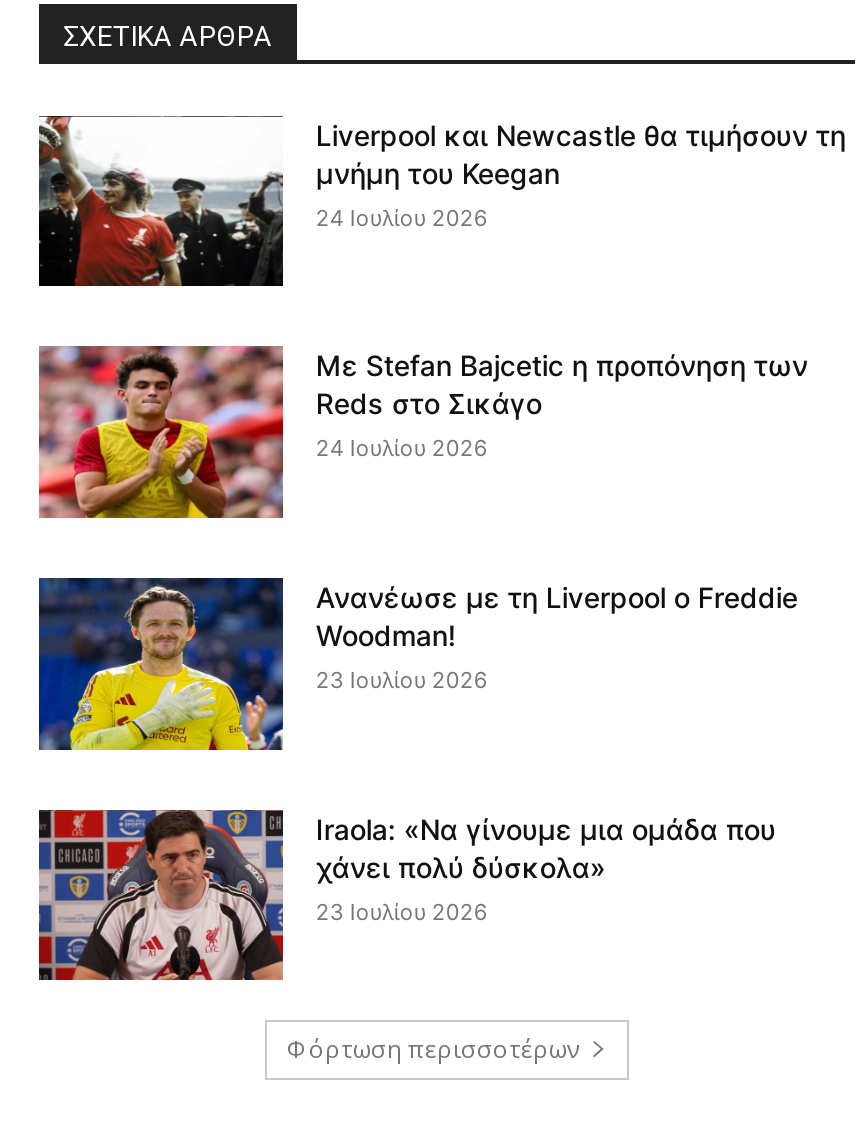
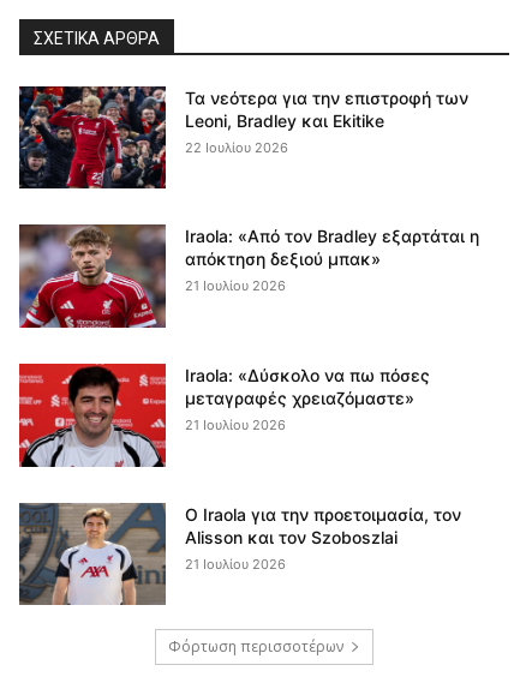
[39,114,846,288] [image] | Liverpool και Newcastle θα τιμήσουν τη | μνήμη του Keegan | 24 Ιουλίου 2026 -> [18,85,469,190] [image] | Τα νεότερα για την επιστροφή των | Leoni, Bradley και Ekitike | 22 Ιουλίου 2026
[37,344,808,520] [image] | Με Stefan Bajcetic η προπόνηση των | Reds στο Σικάγο | 24 Ιουλίου 2026 -> [18,223,480,329] [image] | Iraola: «Από τον Bradley εξαρτάται η | απόκτηση δεξιού μπακ» | 21 Ιουλίου 2026
[37,576,798,752] [image] | Ανανέωσε με τη Liverpool ο Freddie | Woodman! | 23 Ιουλίου 2026 -> [18,363,430,468] [image] | Iraola: «Δύσκολο να πω πόσες | μεταγραφές χρειαζόμαστε» | 21 Ιουλίου 2026
[37,808,776,982] [image] | Iraola: «Να γίνουμε μια ομάδα που | χάνει πολύ δύσκολα» | 23 Ιουλίου 2026 -> [18,502,462,605] [image] | Ο Iraola για την προετοιμασία, τον | Alisson και τον Szoboszlai | 21 Ιουλίου 2026

